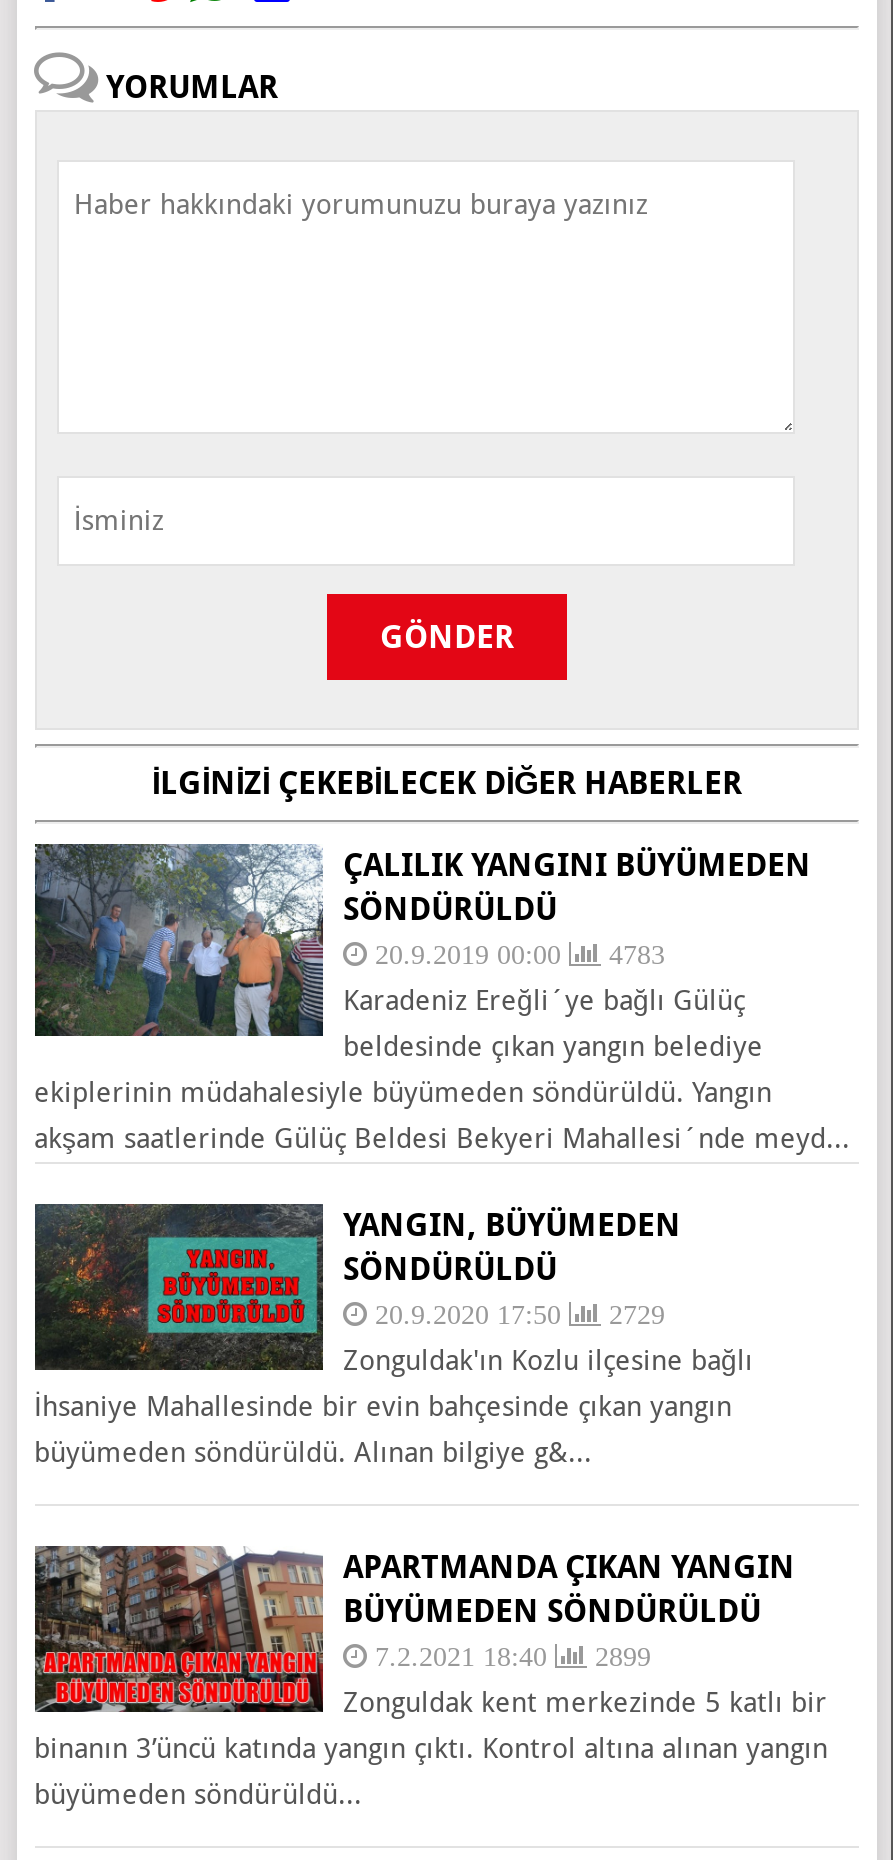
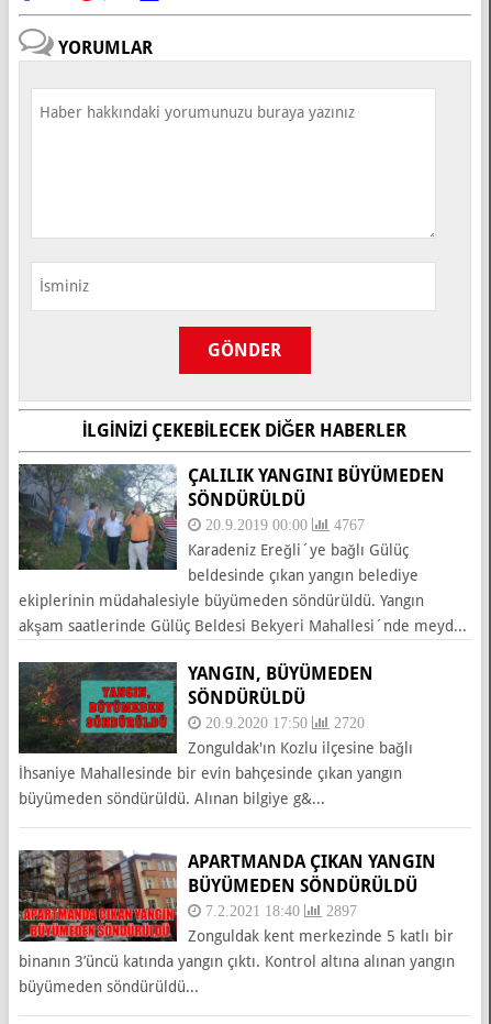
[367,941,665,969] 20.9.2019 00:00 4783 -> [201,517,365,533] 20.9.2019 00:00 4767
[367,1301,665,1329] 20.9.2020 17:50 2729 -> [201,715,365,731] 20.9.2020 17:50 2720
[367,1643,651,1671] 7.2.2021 18:40 2899 -> [201,903,357,919] 7.2.2021 18:40 2897

